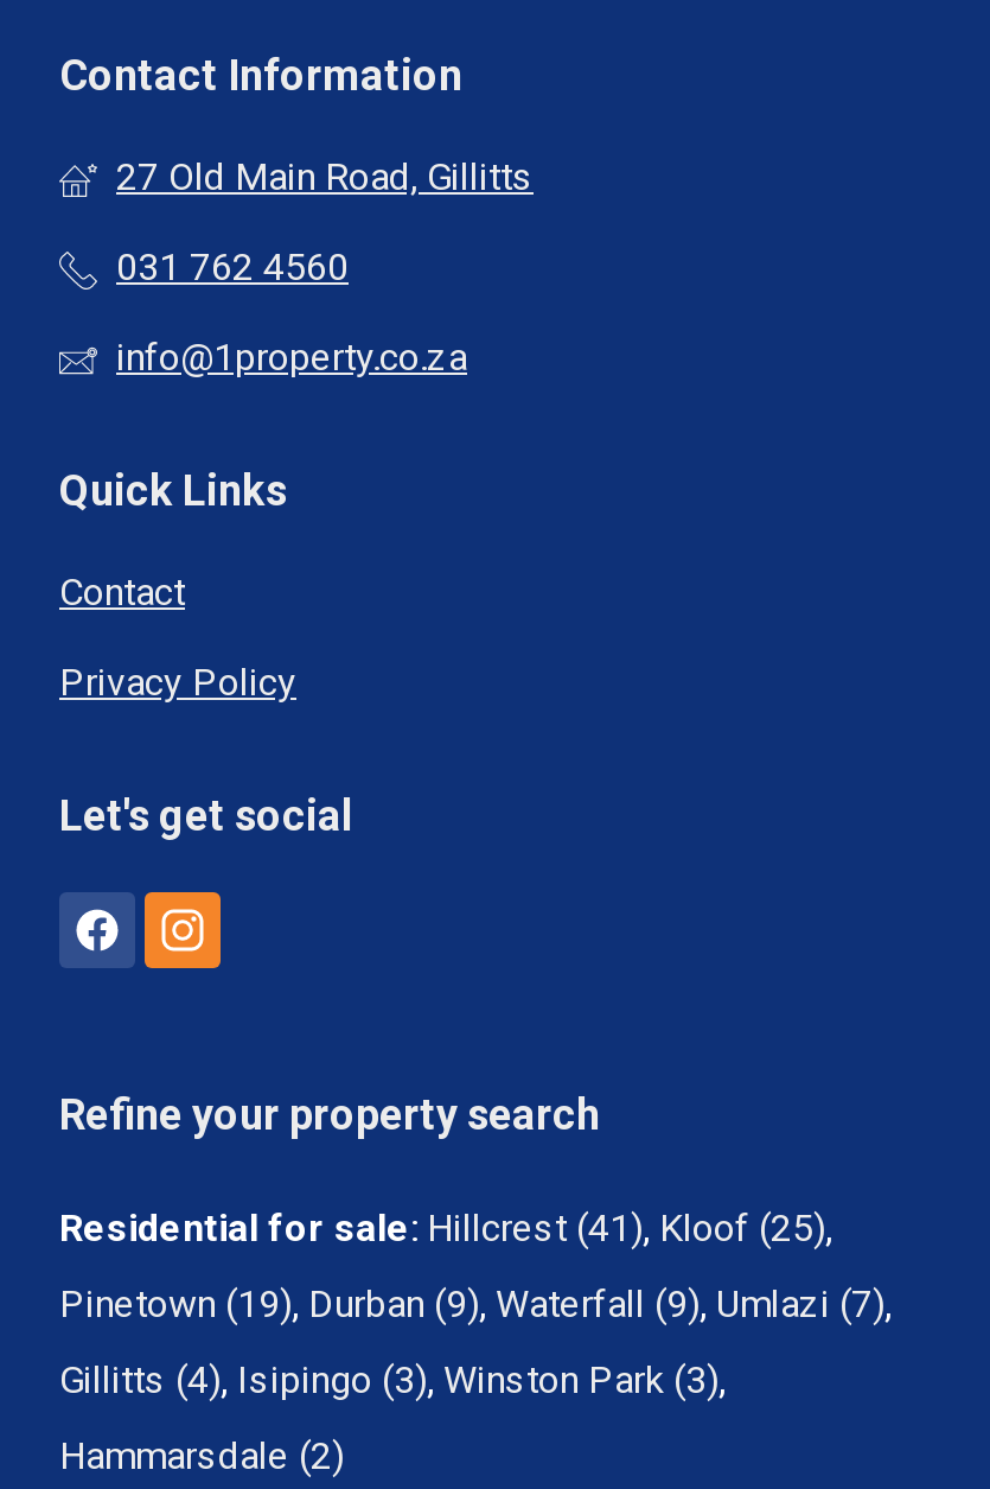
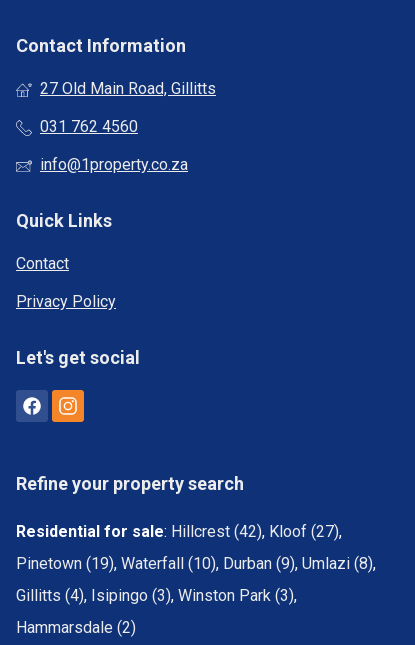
[59,1205,832,1251] Residential for sale: Hillcrest (41), Kloof (25), -> [16,522,342,541] Residential for sale: Hillcrest (42), Kloof (27),
[59,1281,892,1326] Pinetown (19), Durban (9), Waterfall (9), Umlazi (7), -> [16,554,376,573] Pinetown (19), Waterfall (10), Durban (9), Umlazi (8),

